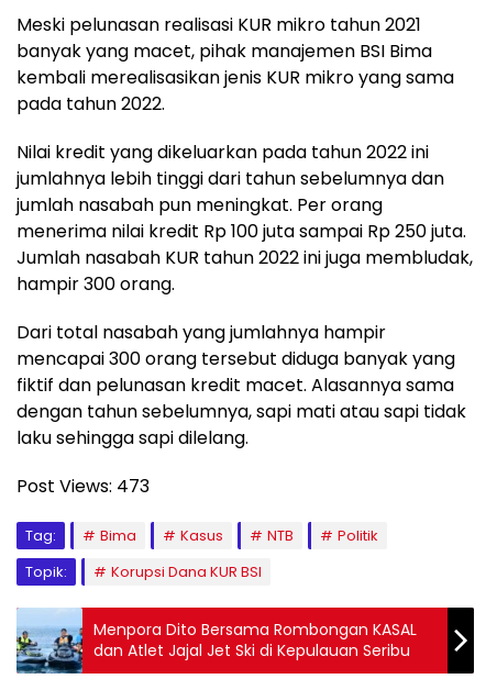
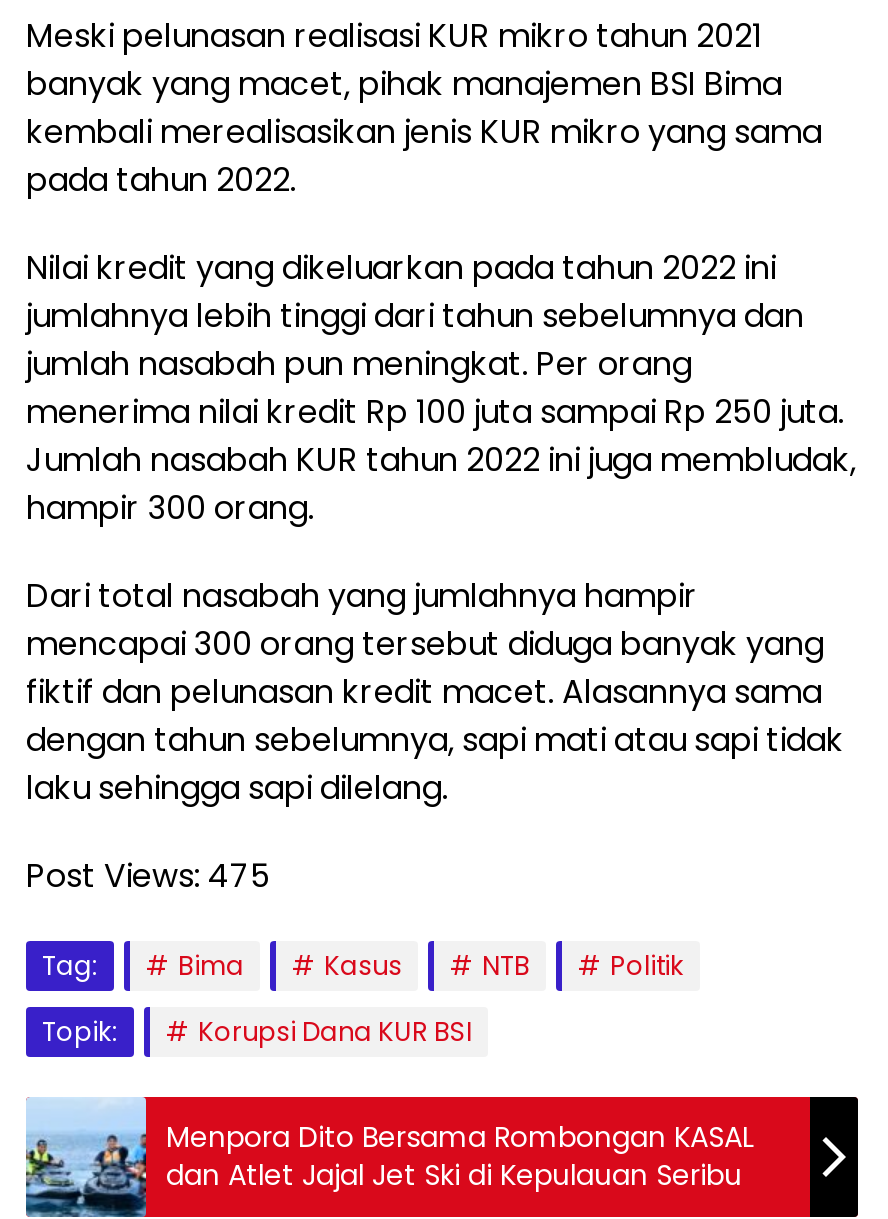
[16,473,150,498] Post Views: 473 -> [26,852,270,898] Post Views: 475

